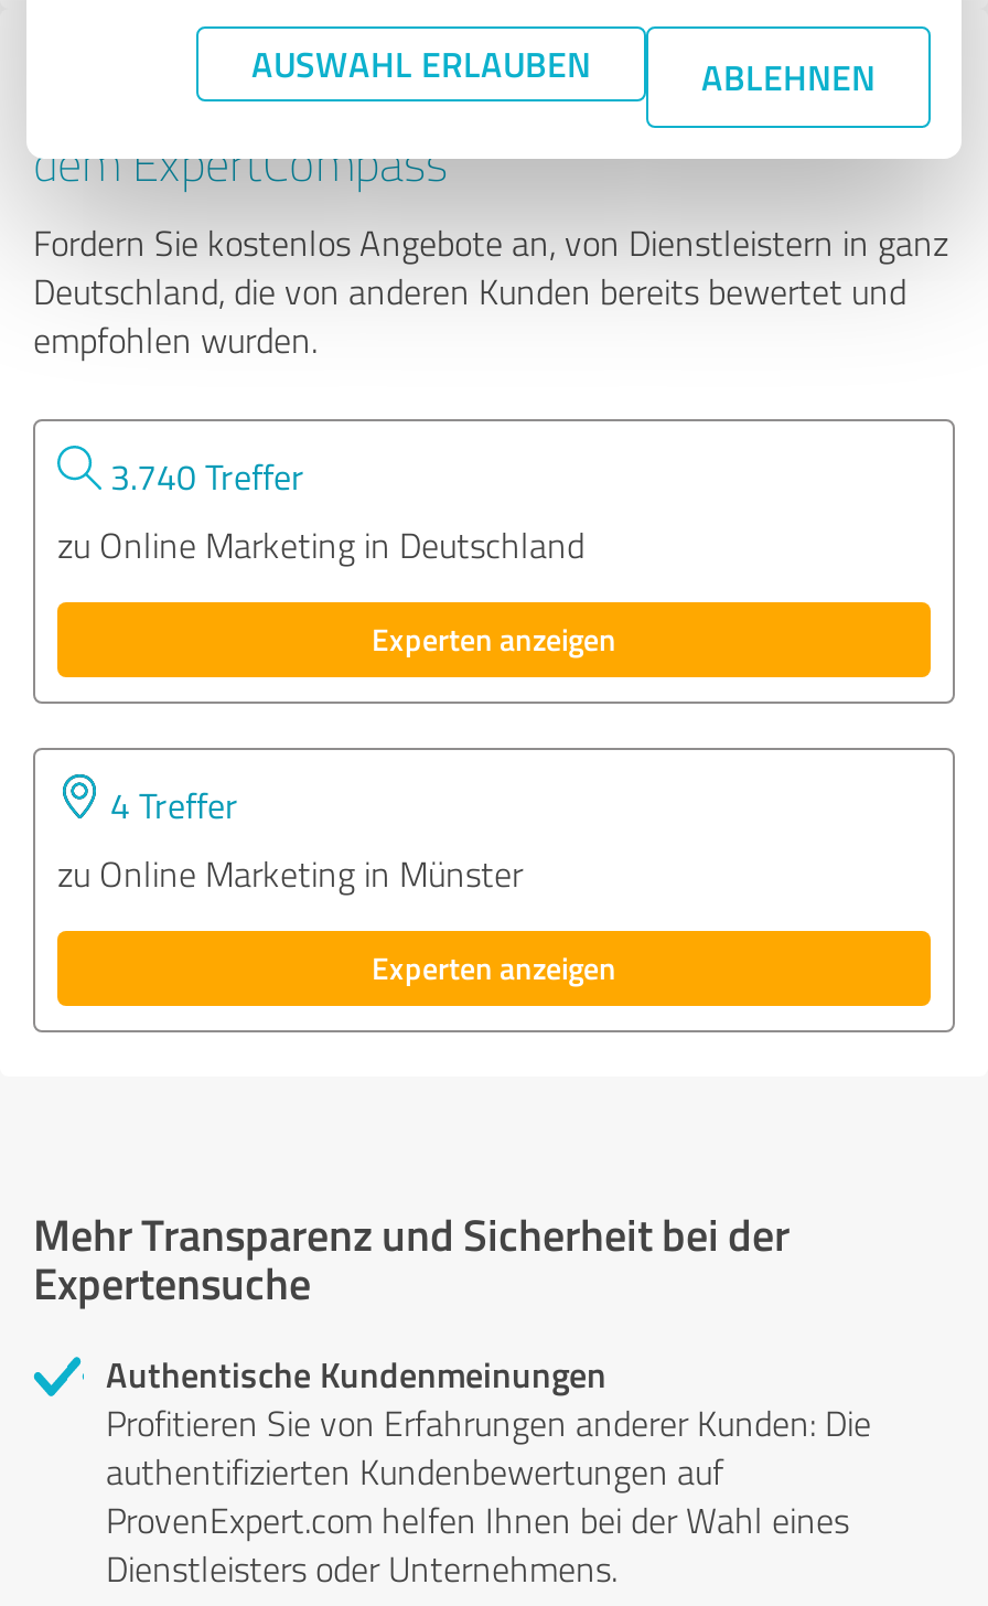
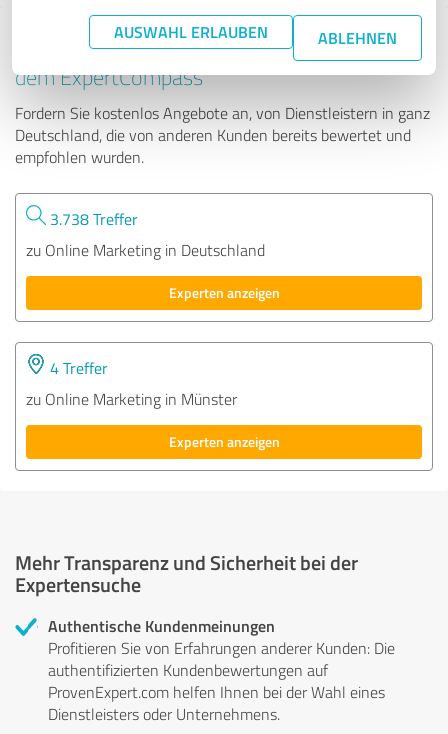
[101,451,304,500] 3.740 Treffer -> [46,208,138,230] 3.738 Treffer

